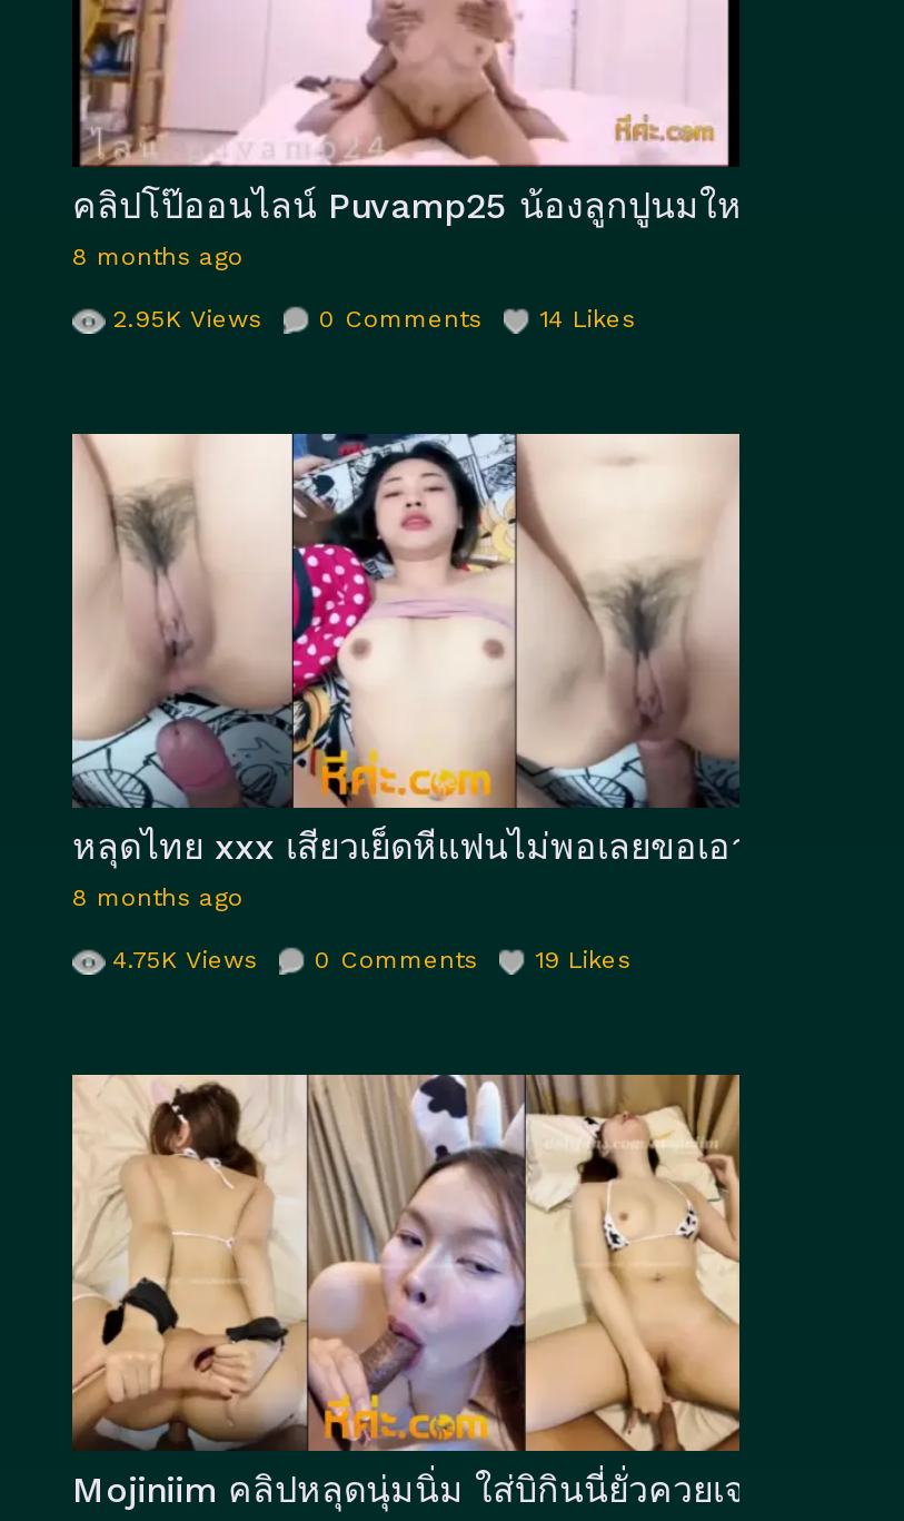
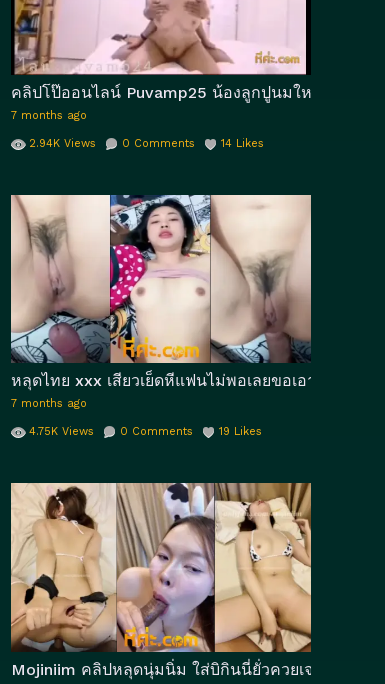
[72,242,244,271] 8 months ago -> [11,109,87,122] 7 months ago
[112,305,635,334] 2.95K Views 0 Comments 14 Likes -> [29,137,264,150] 2.94K Views 0 Comments 14 Likes
[72,885,244,913] 8 months ago -> [11,397,87,410] 7 months ago

